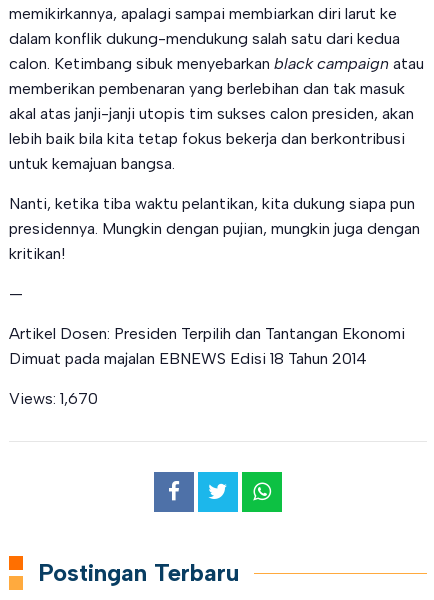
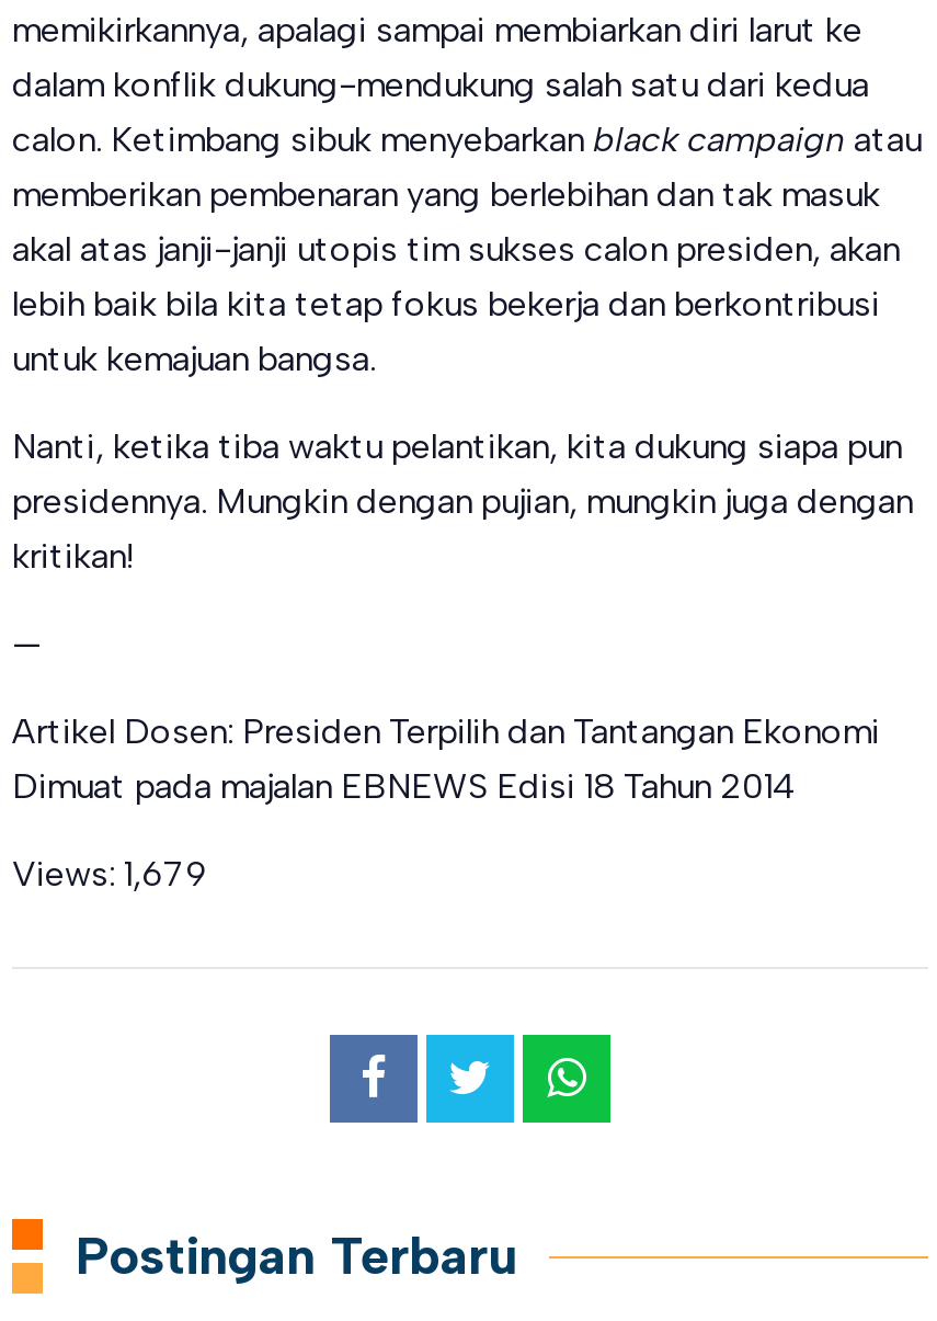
[9,388,98,407] Views: 1,670 -> [12,852,207,893] Views: 1,679

